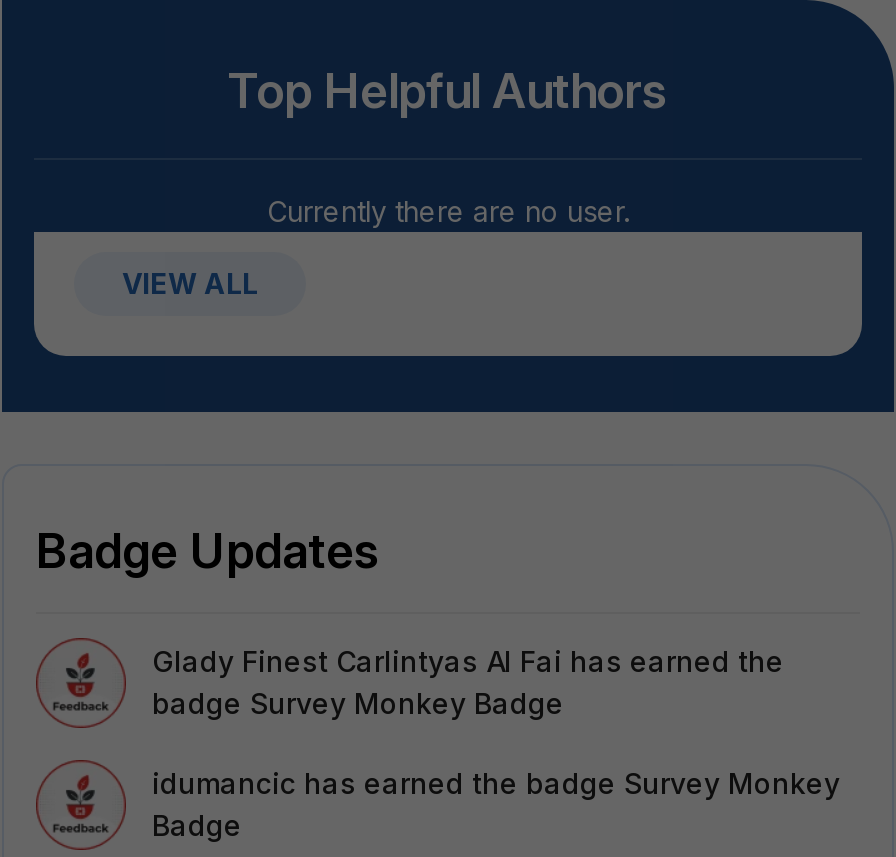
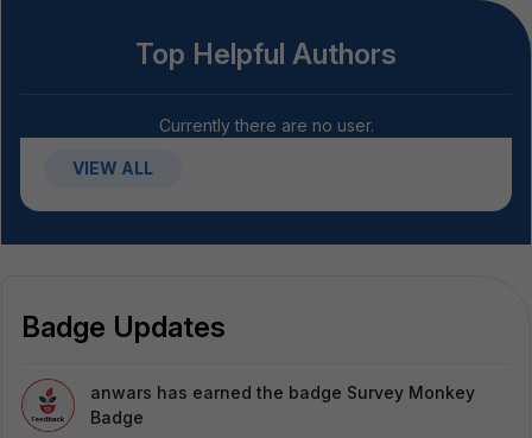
[152,644,840,800] Glady Finest Carlintyas Al Fai has earned the | badge Survey Monkey Badge | idumancic has earned the badge Survey Monkey -> [90,382,475,402] anwars has earned the badge Survey Monkey

